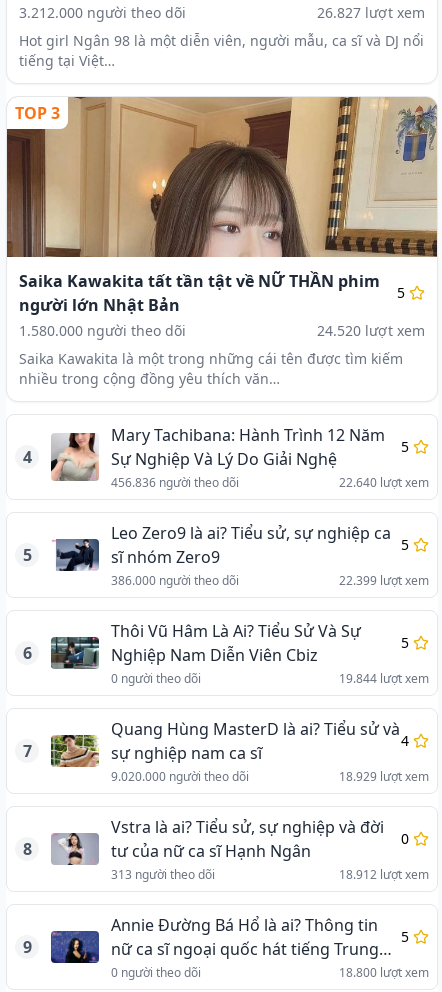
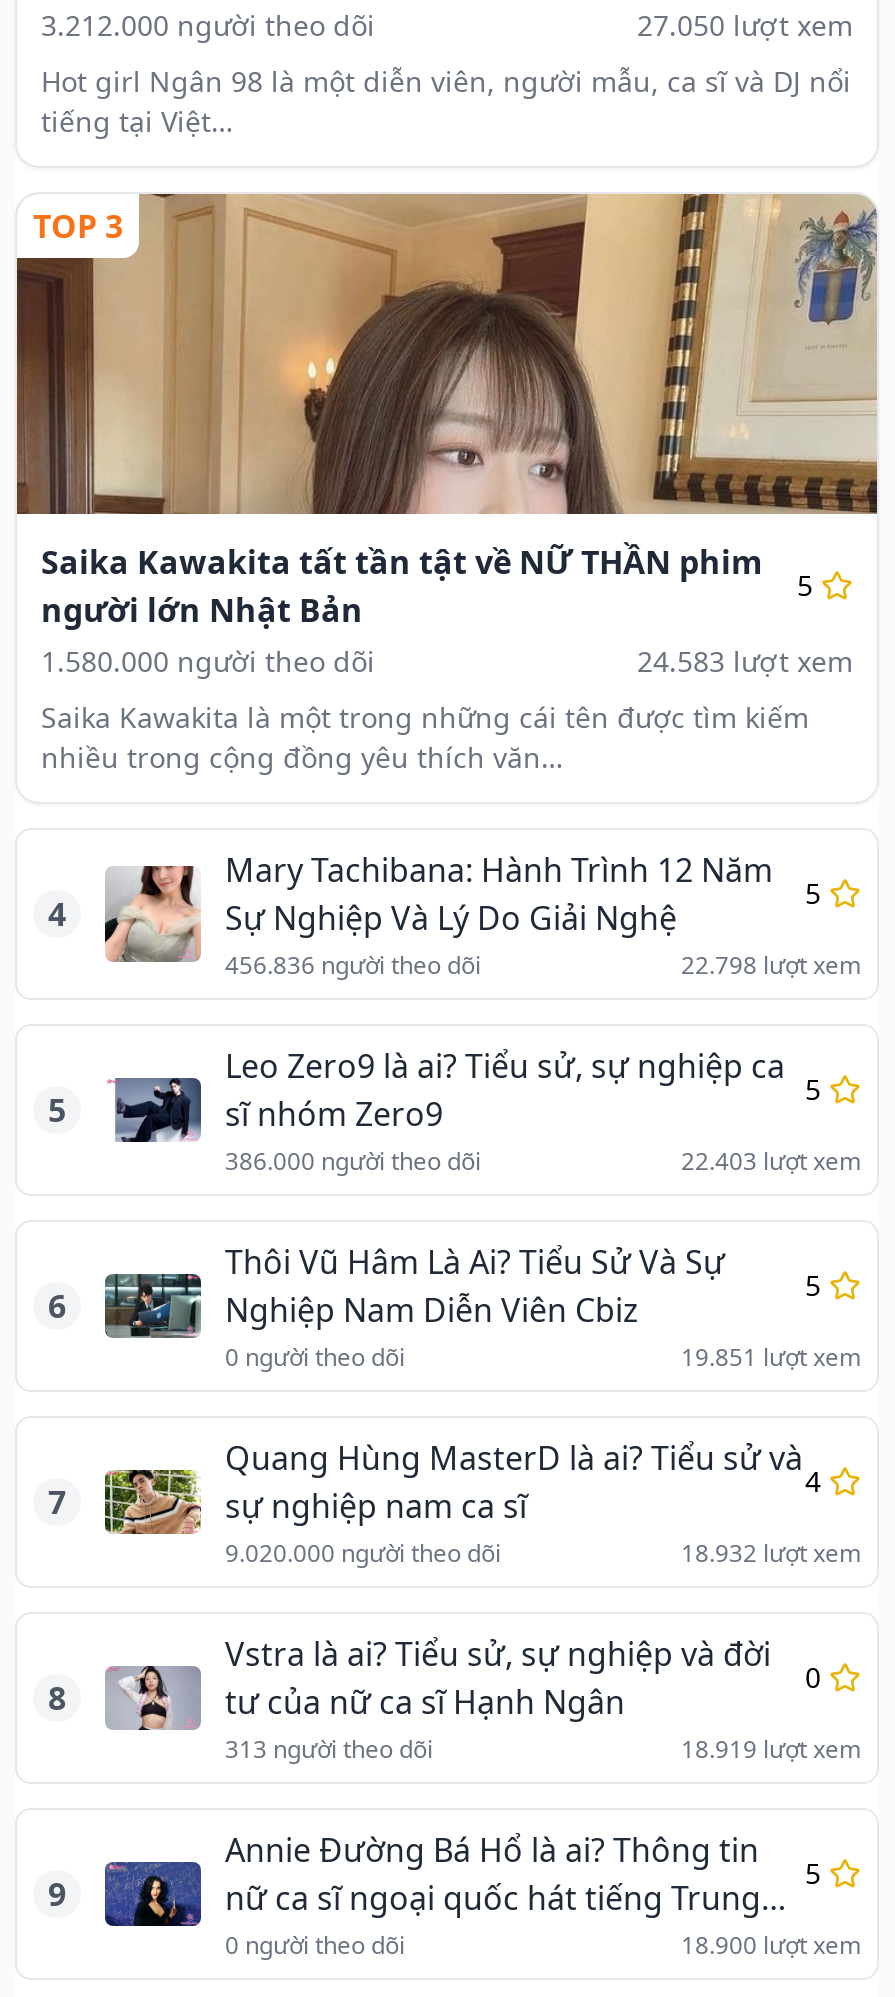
[317,3,425,22] 26.827 lượt xem -> [637,6,853,44] 27.050 lượt xem
[317,321,425,340] 24.520 lượt xem -> [637,642,853,680] 24.583 lượt xem
[339,474,429,491] 22.640 lượt xem -> [681,948,861,982] 22.798 lượt xem
[339,572,429,589] 22.399 lượt xem -> [681,1144,861,1178] 22.403 lượt xem
[339,670,429,687] 19.844 lượt xem -> [681,1340,861,1374] 19.851 lượt xem
[339,768,429,785] 18.929 lượt xem -> [681,1536,861,1570] 18.932 lượt xem
[339,866,429,883] 18.912 lượt xem -> [681,1732,861,1766] 18.919 lượt xem
[339,964,429,981] 18.800 lượt xem -> [681,1928,861,1962] 18.900 lượt xem

